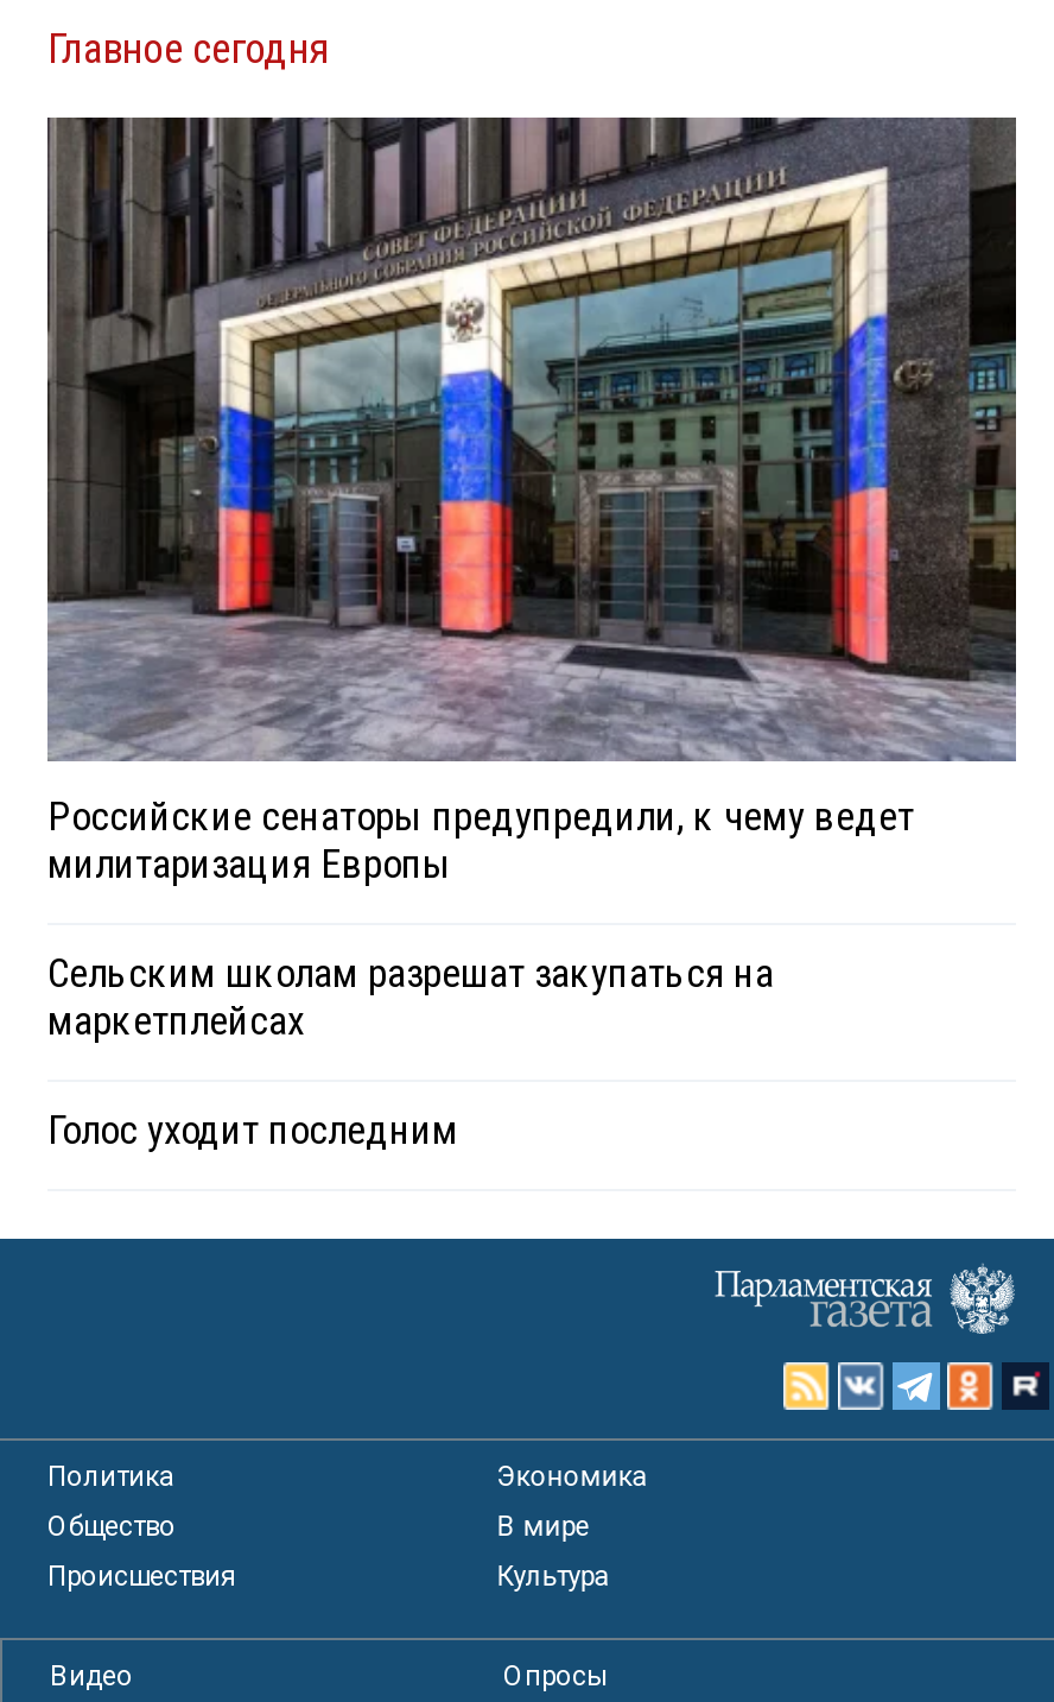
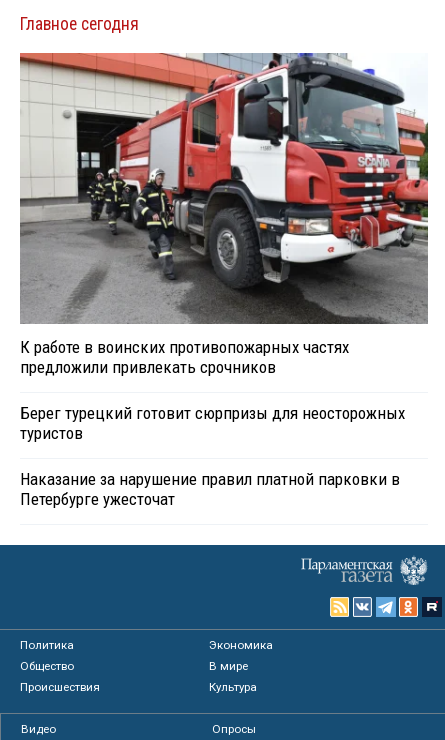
[45,115,1018,888] [image] | Российские сенаторы предупредили, к чему ведет | милитаризация Европы -> [19,52,429,377] [image] | К работе в воинских противопожарных частях | предложили привлекать срочников
[47,950,774,1045] Сельским школам разрешат закупаться на | маркетплейсах -> [20,403,405,443] Берег турецкий готовит сюрпризы для неосторожных | туристов
[47,1107,458,1154] Голос уходит последним -> [20,469,400,509] Наказание за нарушение правил платной парковки в | Петербурге ужесточат

